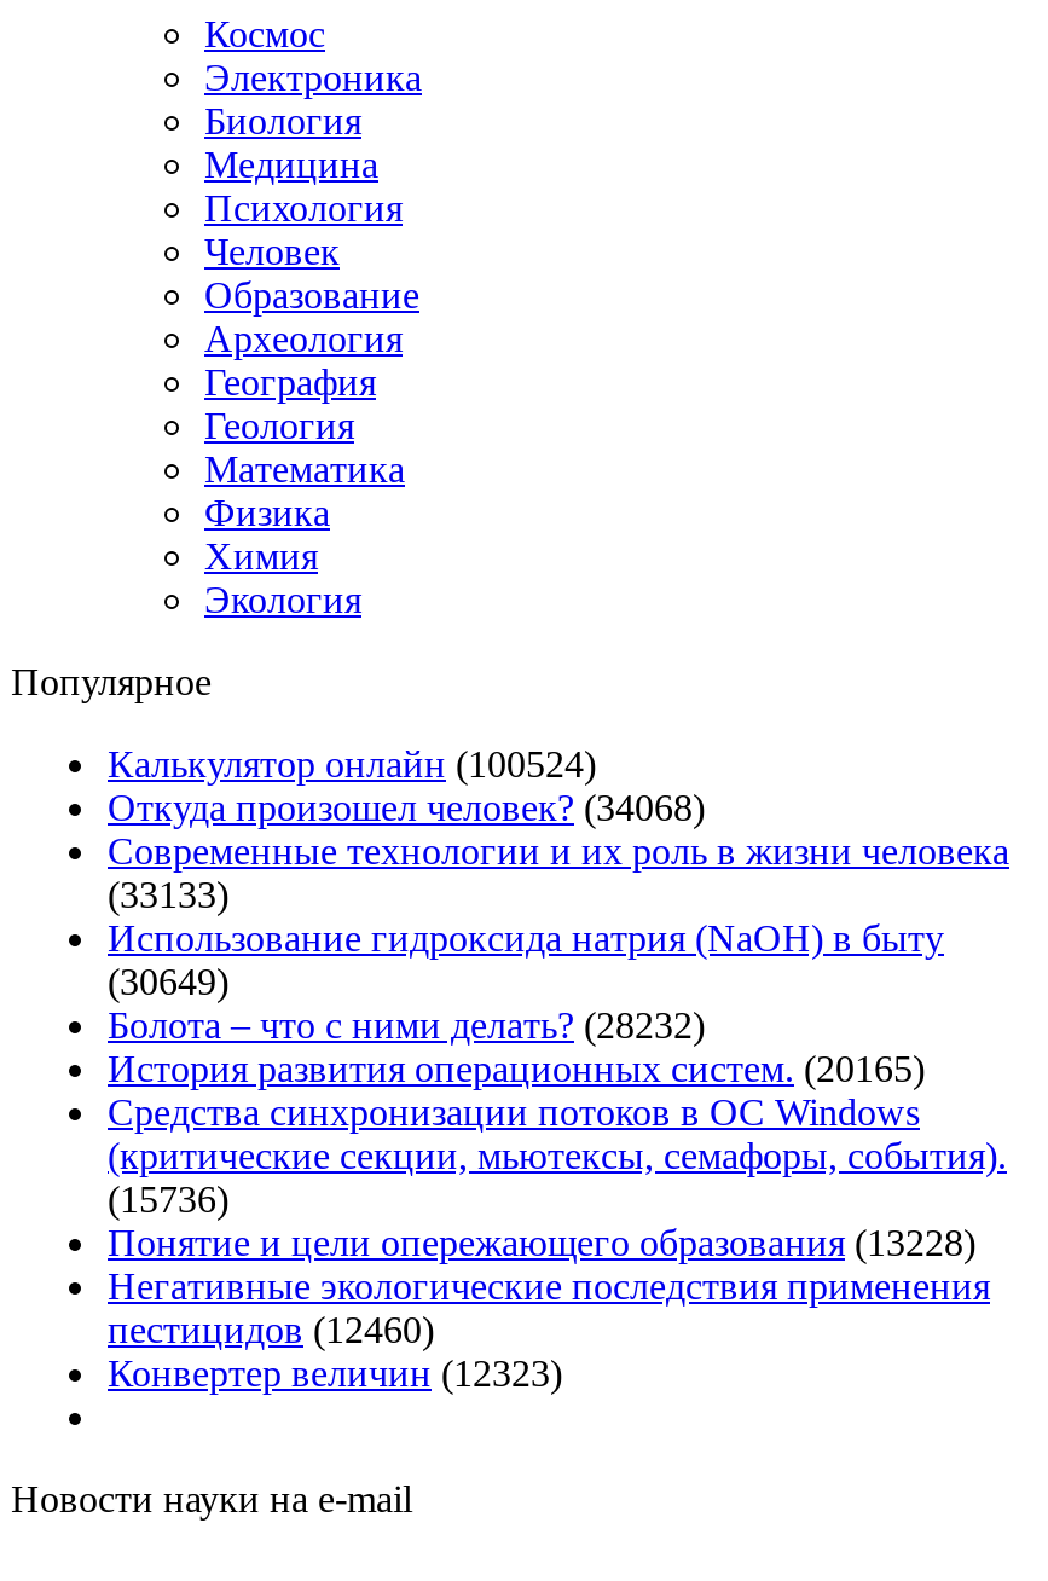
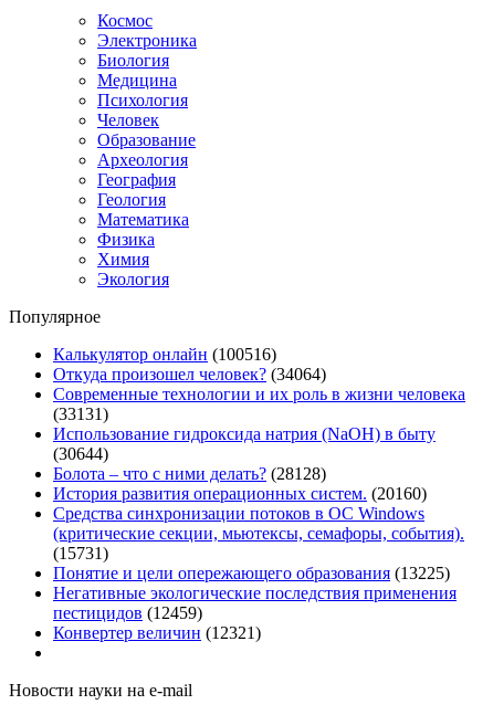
[108,742,596,783] Калькулятор онлайн (100524) -> [53,344,276,363] Калькулятор онлайн (100516)
[108,786,705,827] Откуда произошел человек? (34068) -> [53,364,326,383] Откуда произошел человек? (34064)
[108,873,228,914] (33133) -> [53,404,108,423] (33131)
[108,960,228,1001] (30649) -> [53,444,108,462] (30644)
[108,1003,705,1044] Болота – что с ними делать? (28232) -> [53,464,326,482] Болота – что с ними делать? (28128)
[108,1047,925,1088] История развития операционных систем. (20165) -> [53,483,427,502] История развития операционных систем. (20160)
[108,1177,228,1218] (15736) -> [53,543,108,562] (15731)
[108,1221,975,1262] Понятие и цели опережающего образования (13228) -> [53,563,450,582] Понятие и цели опережающего образования (13225)
[108,1308,434,1349] пестицидов (12460) -> [53,603,202,622] пестицидов (12459)
[108,1351,562,1392] Конвертер величин (12323) -> [53,623,261,642] Конвертер величин (12321)

